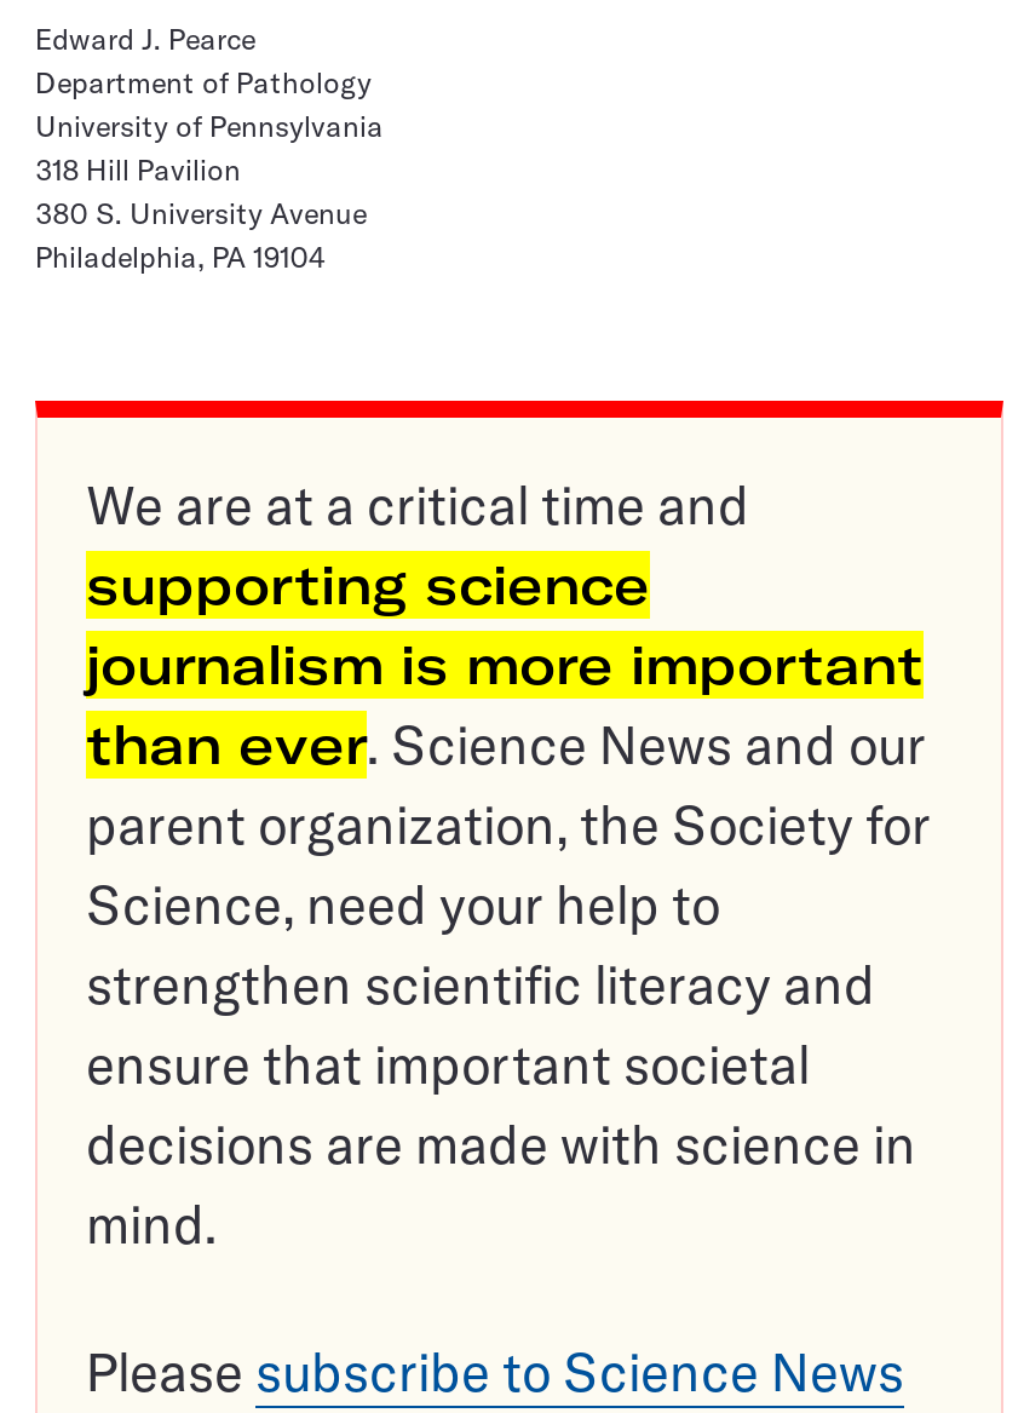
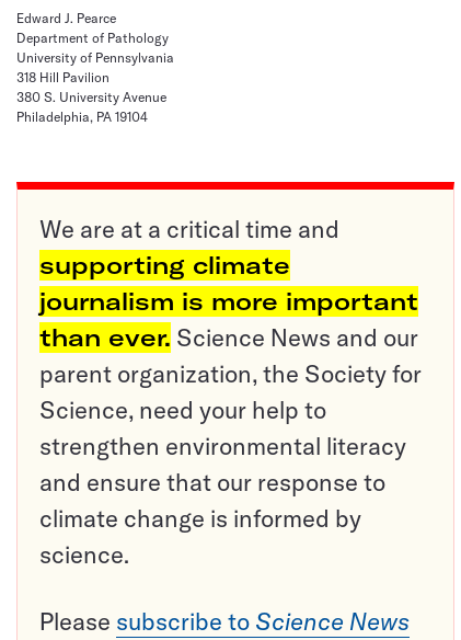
[86,551,650,619] supporting science -> [39,250,290,281] supporting climate
[86,950,916,1258] strengthen scientific literacy and | ensure that important societal | decisions are made with science in | mind. -> [39,431,406,570] strengthen environmental literacy | and ensure that our response to | climate change is informed by | science.

